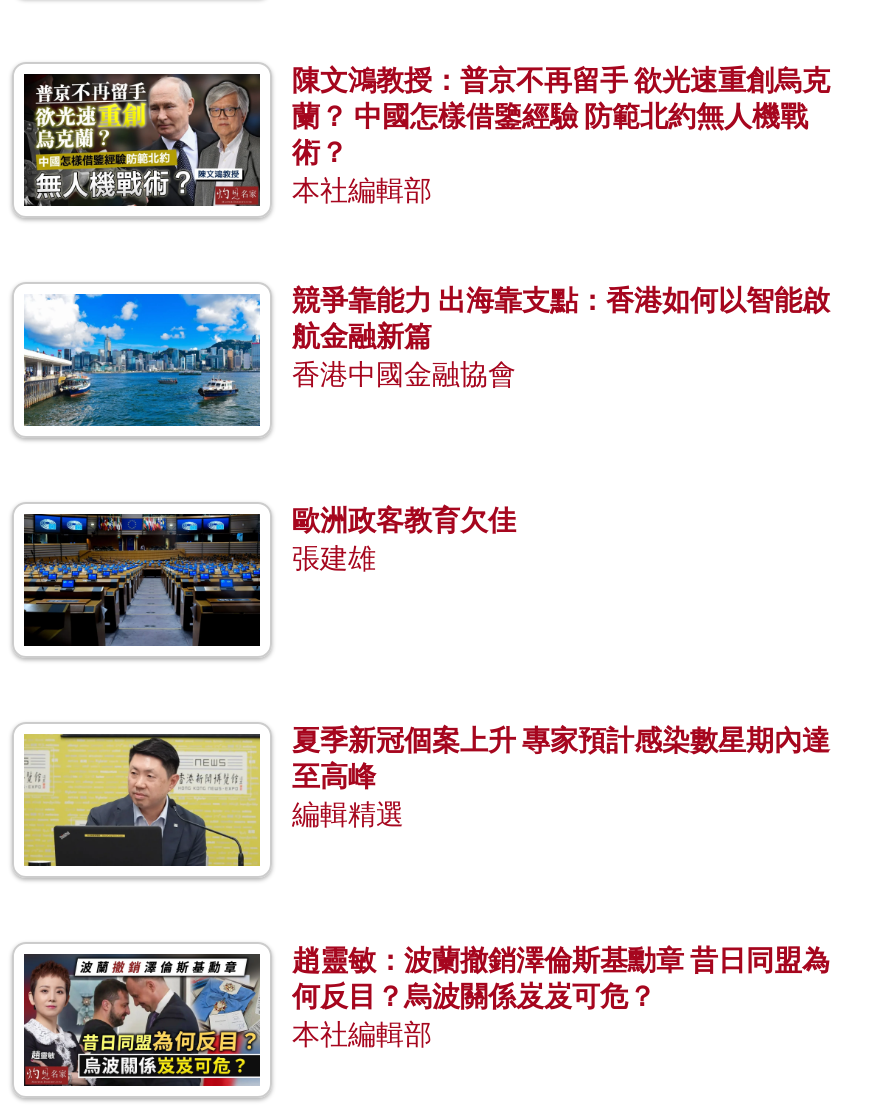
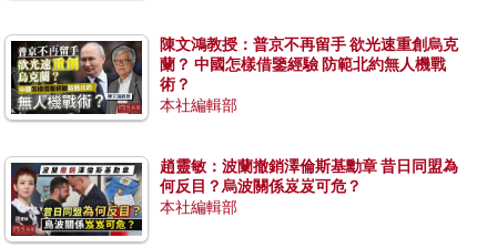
[22,284,830,428] [image] | 競爭靠能力 出海靠支點：香港如何以智能啟 | 航金融新篇 | 香港中國金融協會 -> none
[14,504,516,656] [image] | 歐洲政客教育欠佳 | 張建雄 -> none
[22,724,830,868] [image] | 夏季新冠個案上升 專家預計感染數星期內達 | 至高峰 | 編輯精選 -> none

